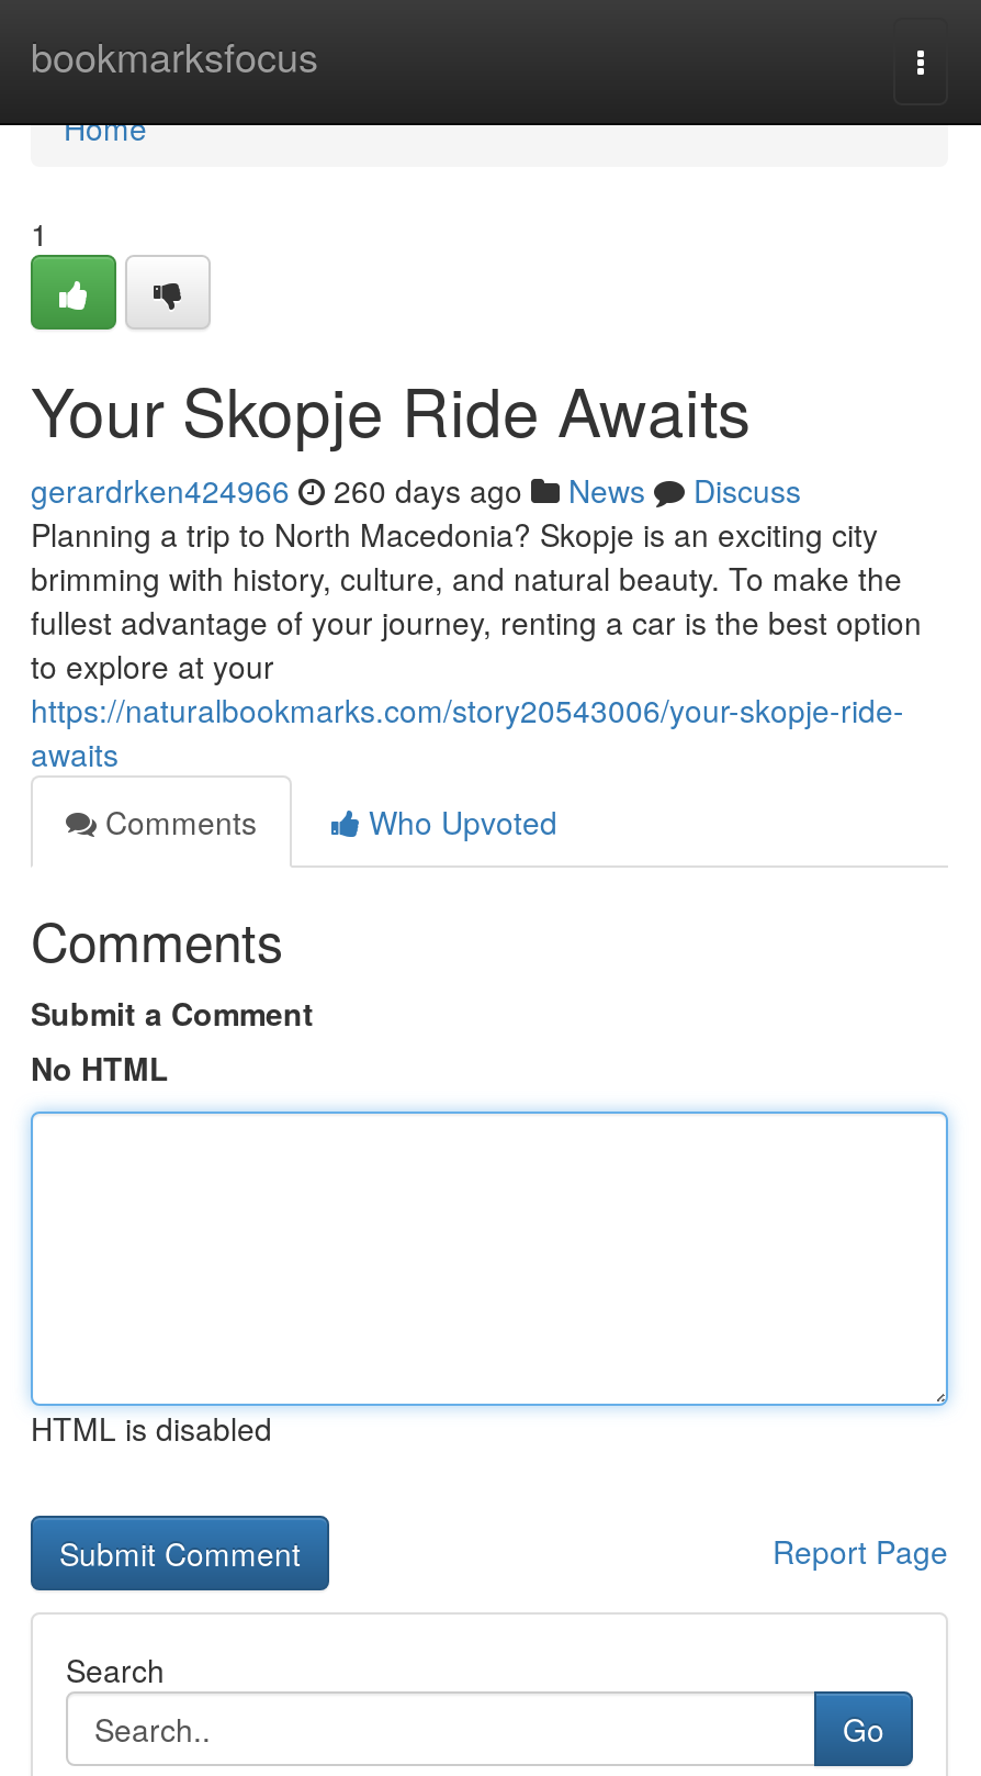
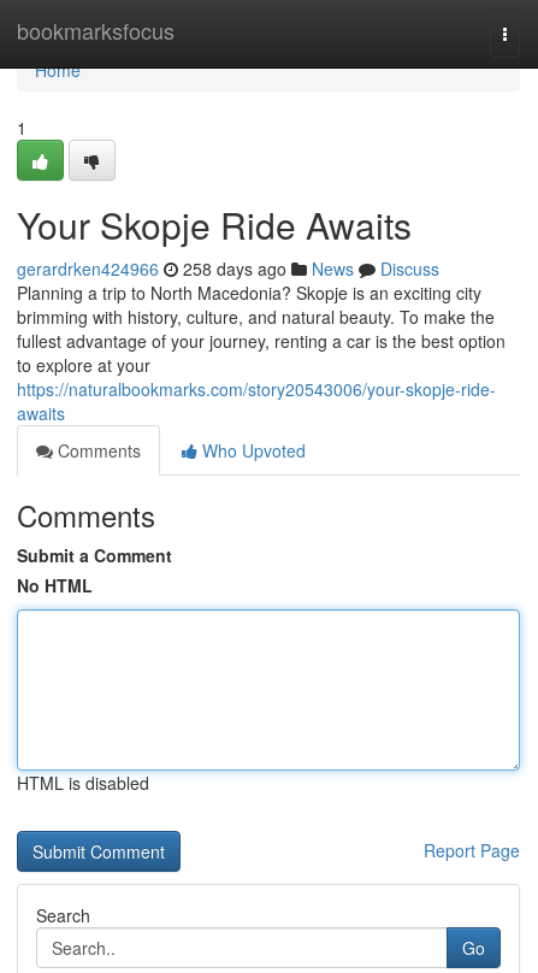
[31,468,801,512] gerardrken424966 260 days ago News Discuss -> [17,256,439,281] gerardrken424966 258 days ago News Discuss

